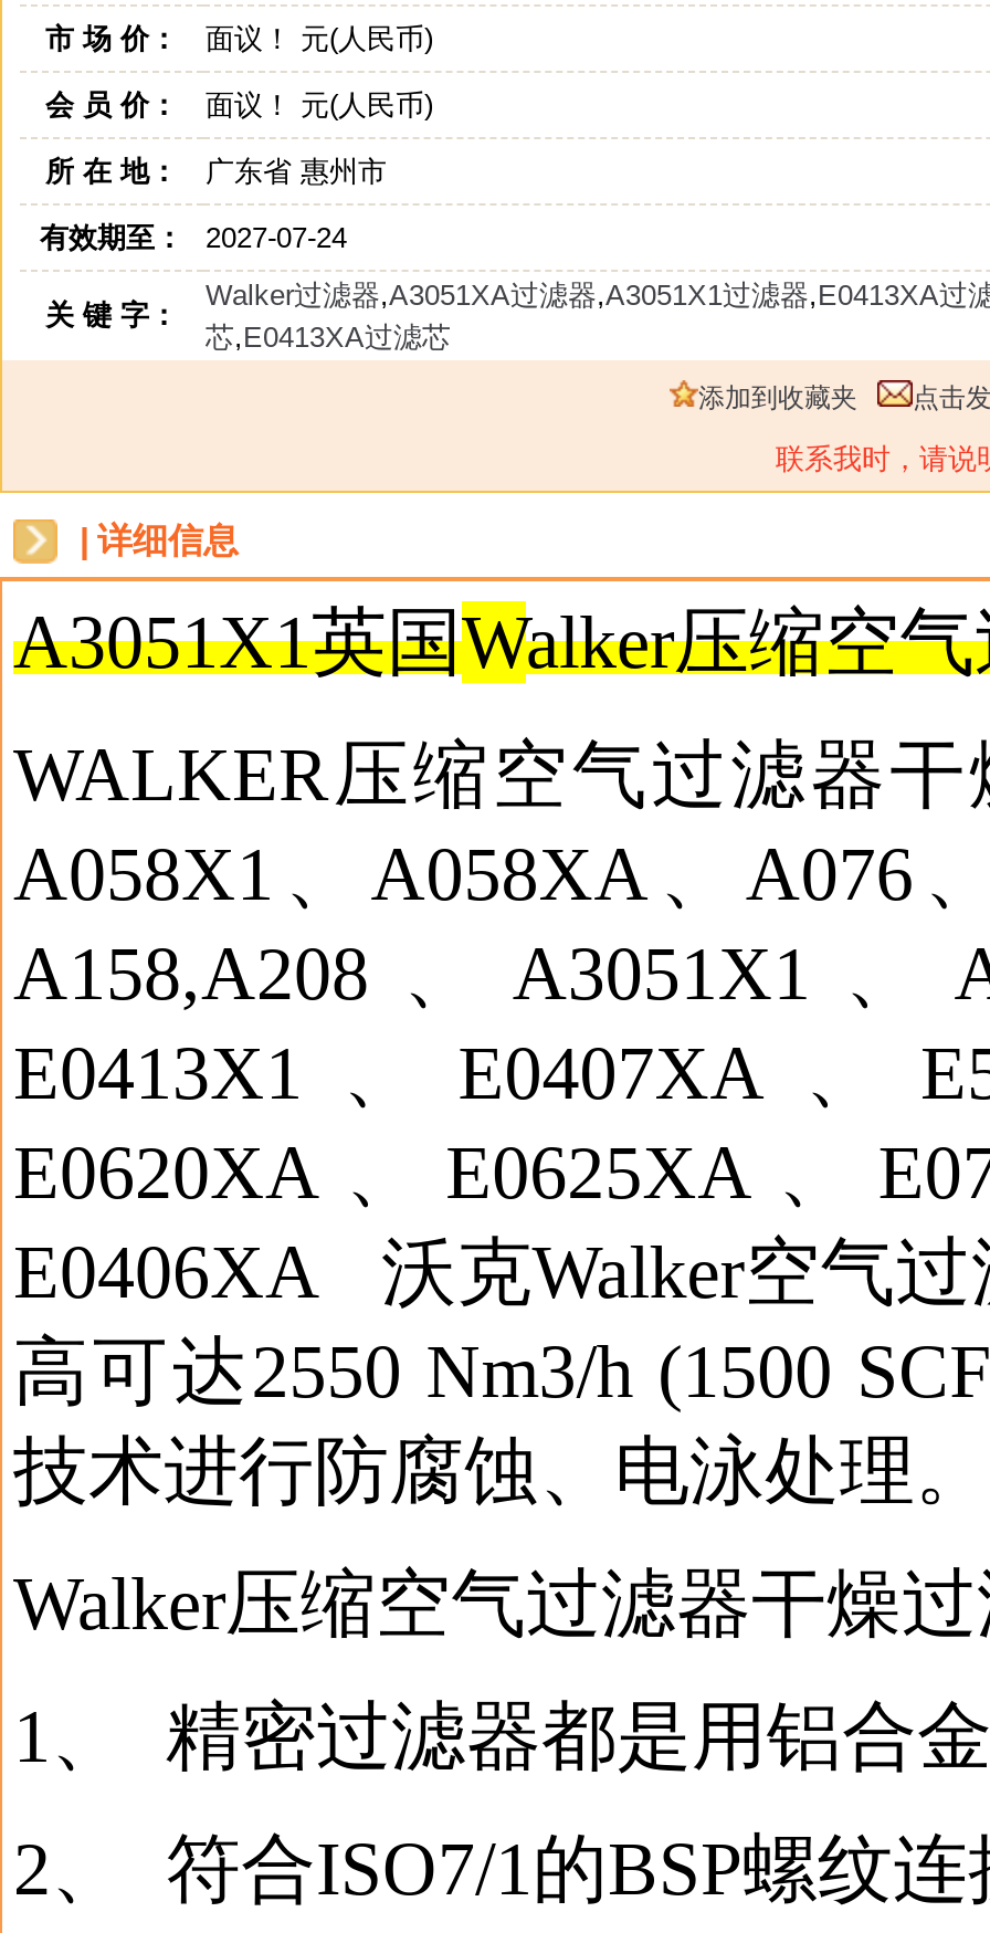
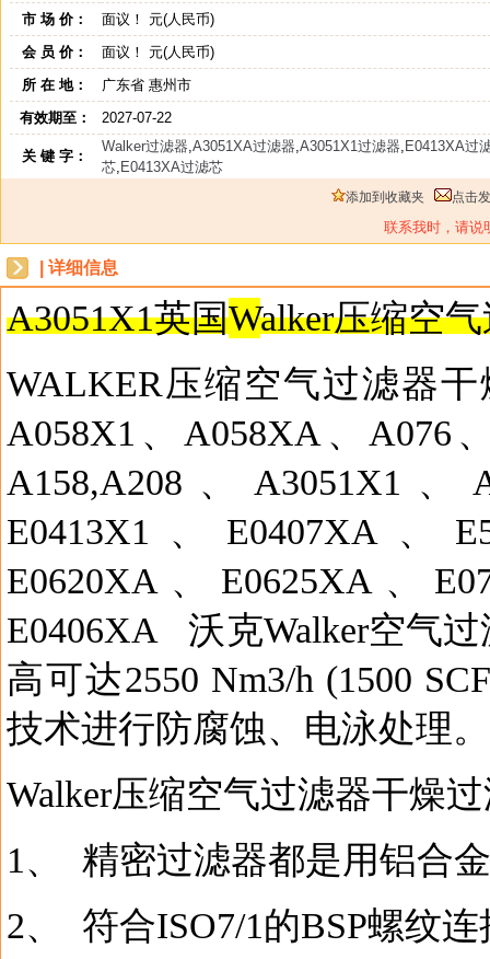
[40,221,347,254] 有效期至： 2027-07-24 -> [20,109,172,126] 有效期至： 2027-07-22

